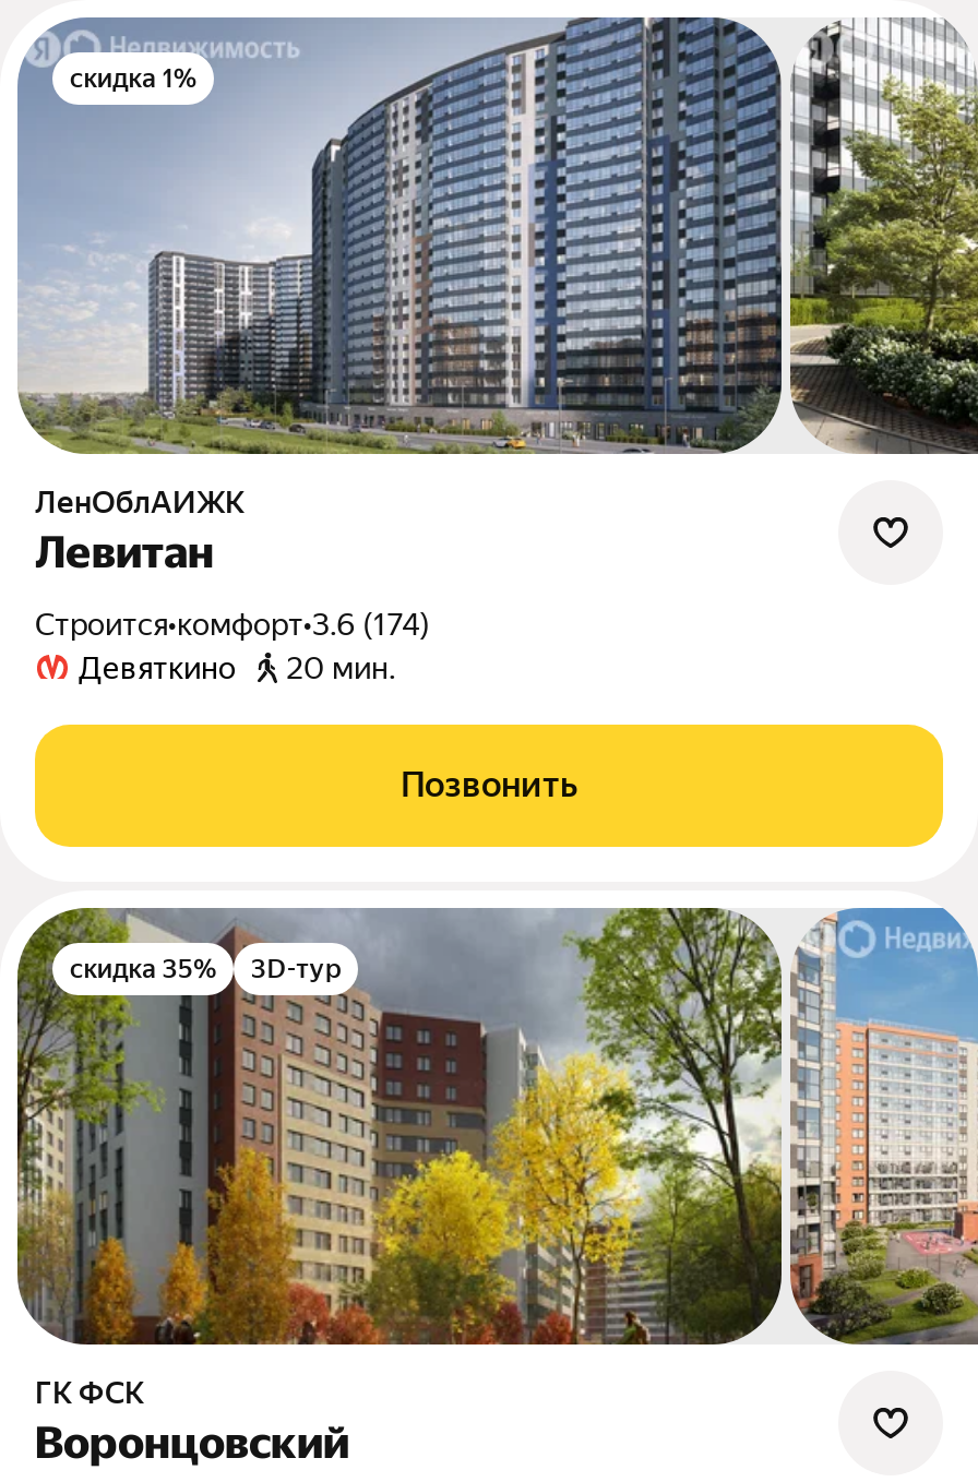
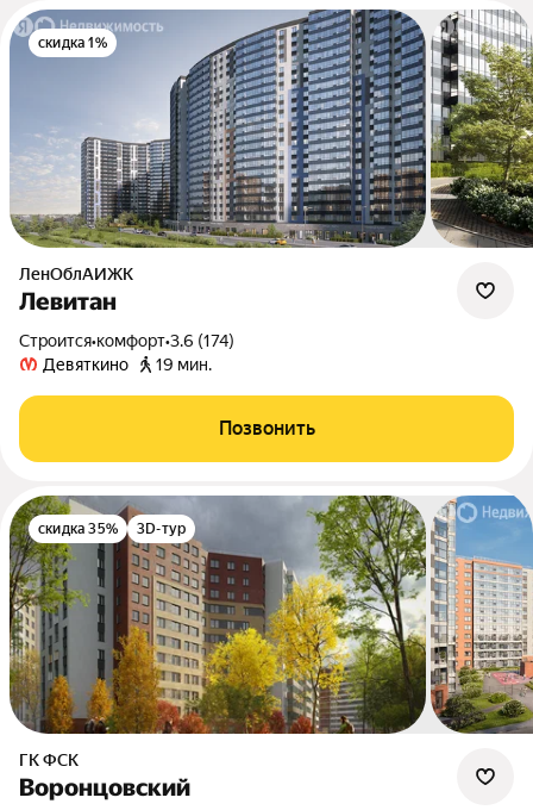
[79,651,395,686] Девяткино 20 мин. -> [43,355,212,374] Девяткино 19 мин.

